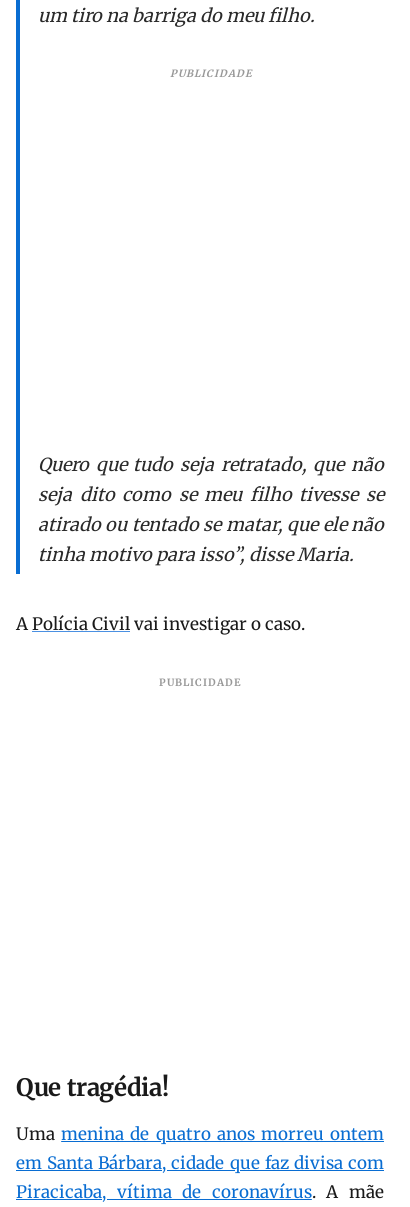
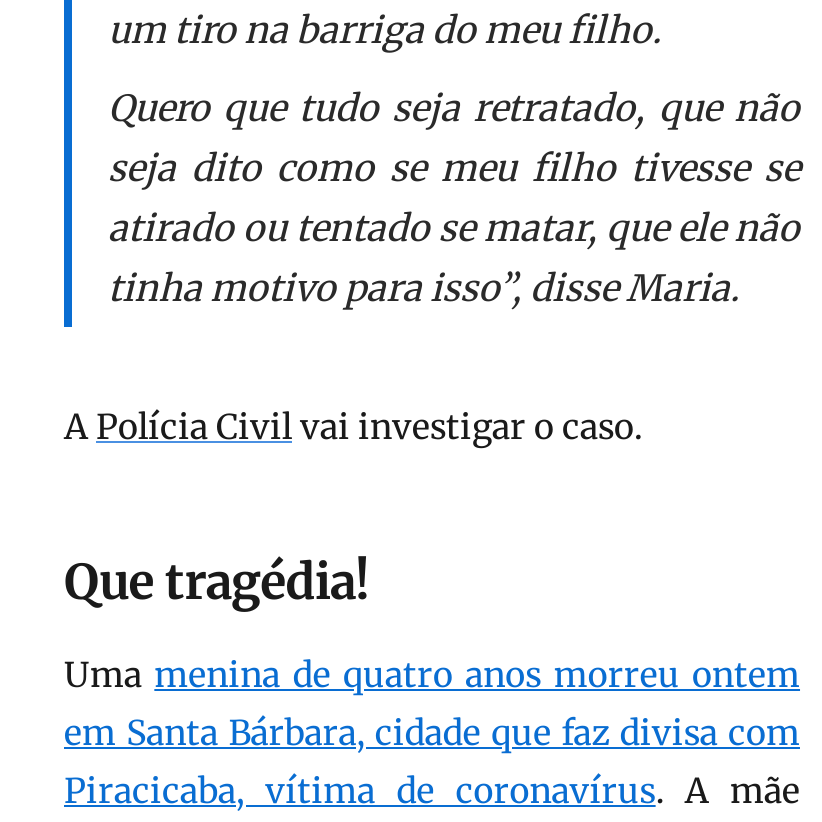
[169,67,252,80] PUBLICIDADE -> none
[158,676,241,689] PUBLICIDADE -> none

